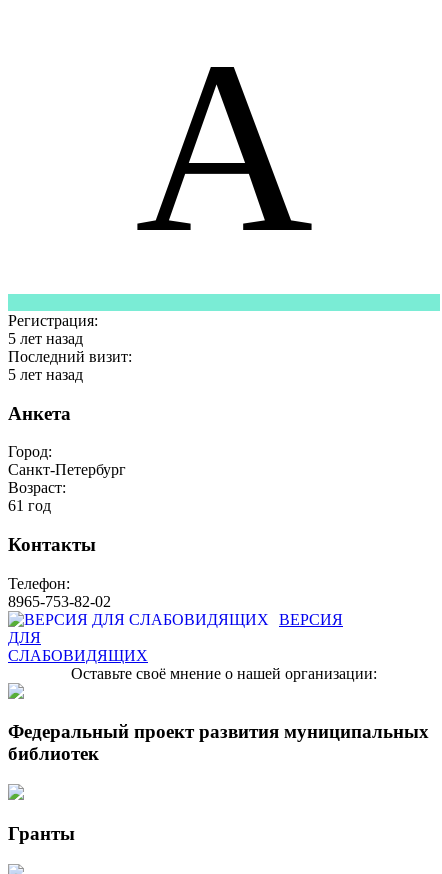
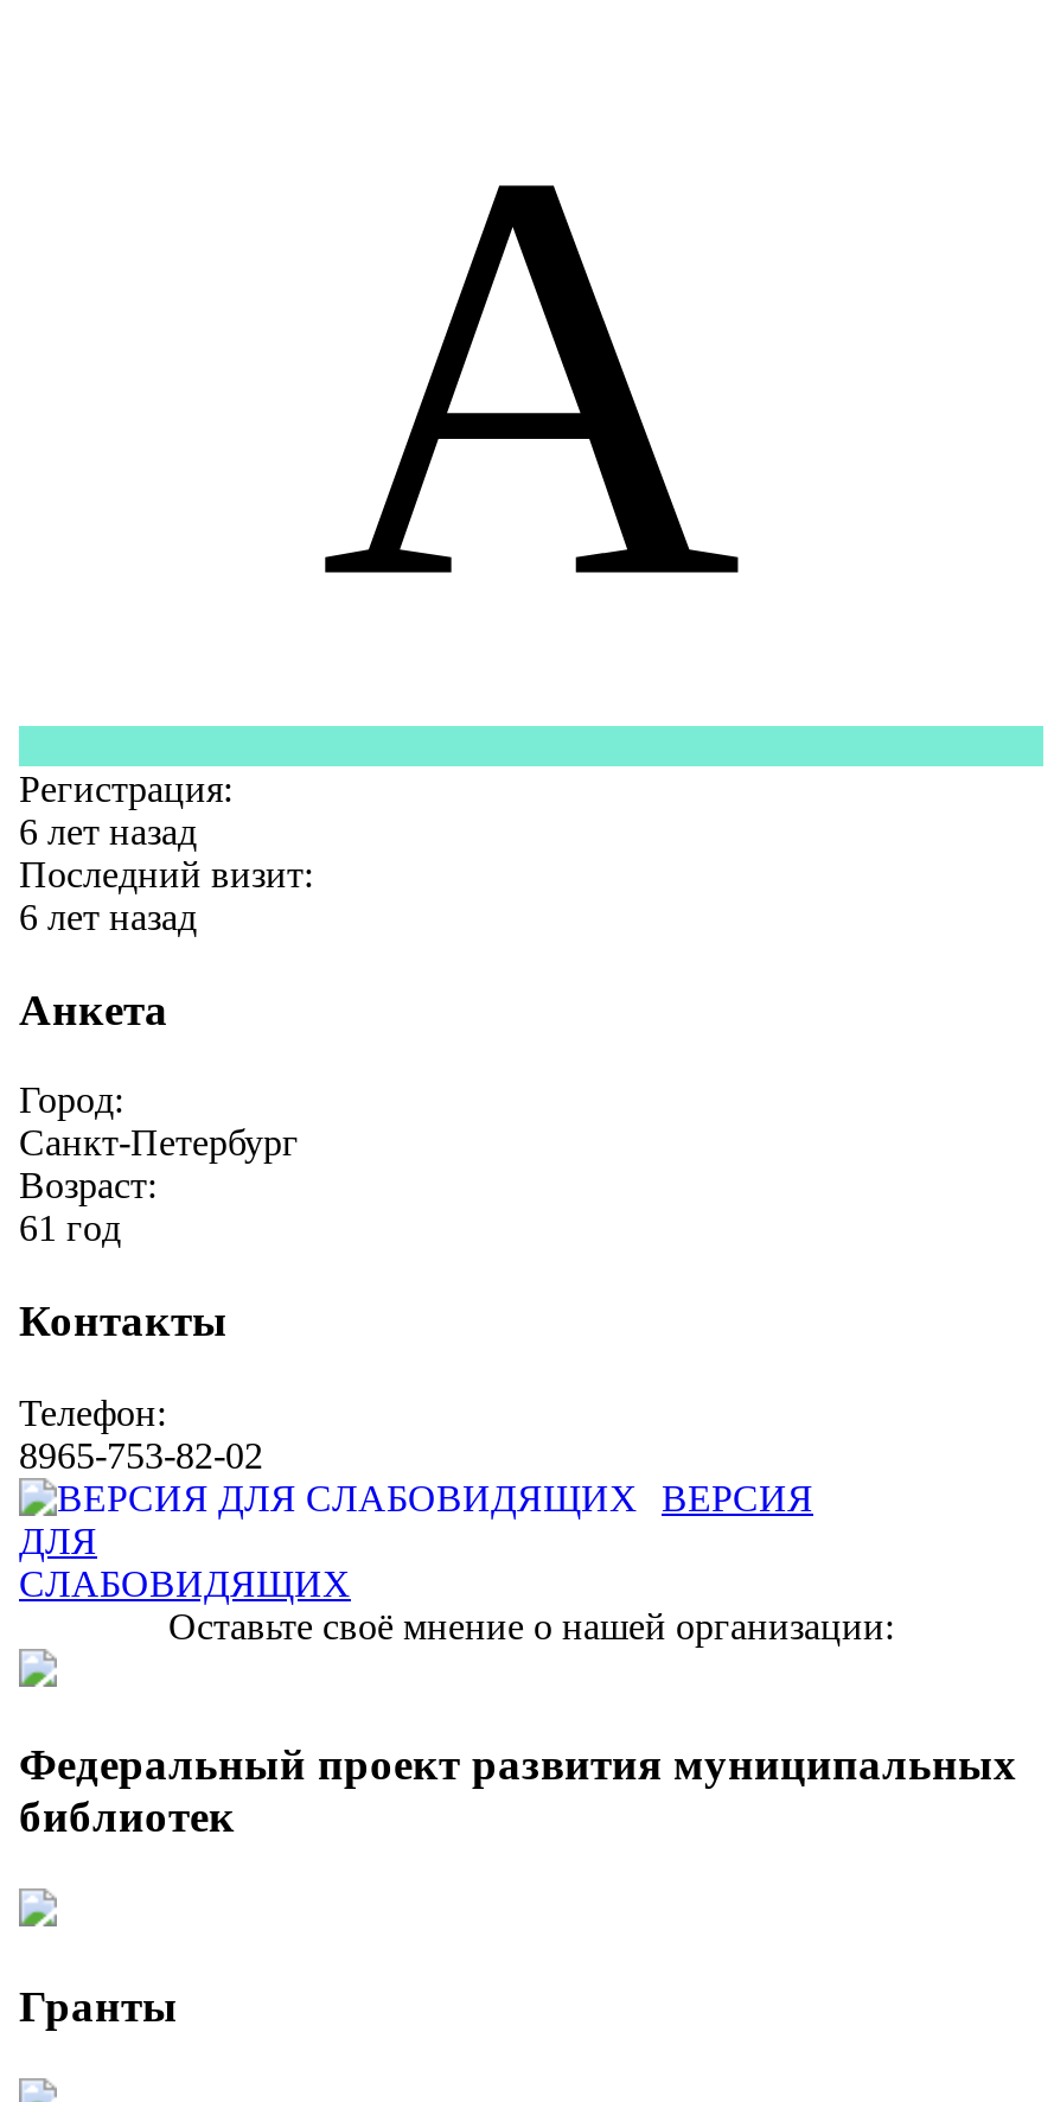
[8,330,83,347] 5 лет назад -> [19,812,197,852] 6 лет назад
[8,366,83,383] 5 лет назад -> [19,897,197,937] 6 лет назад

